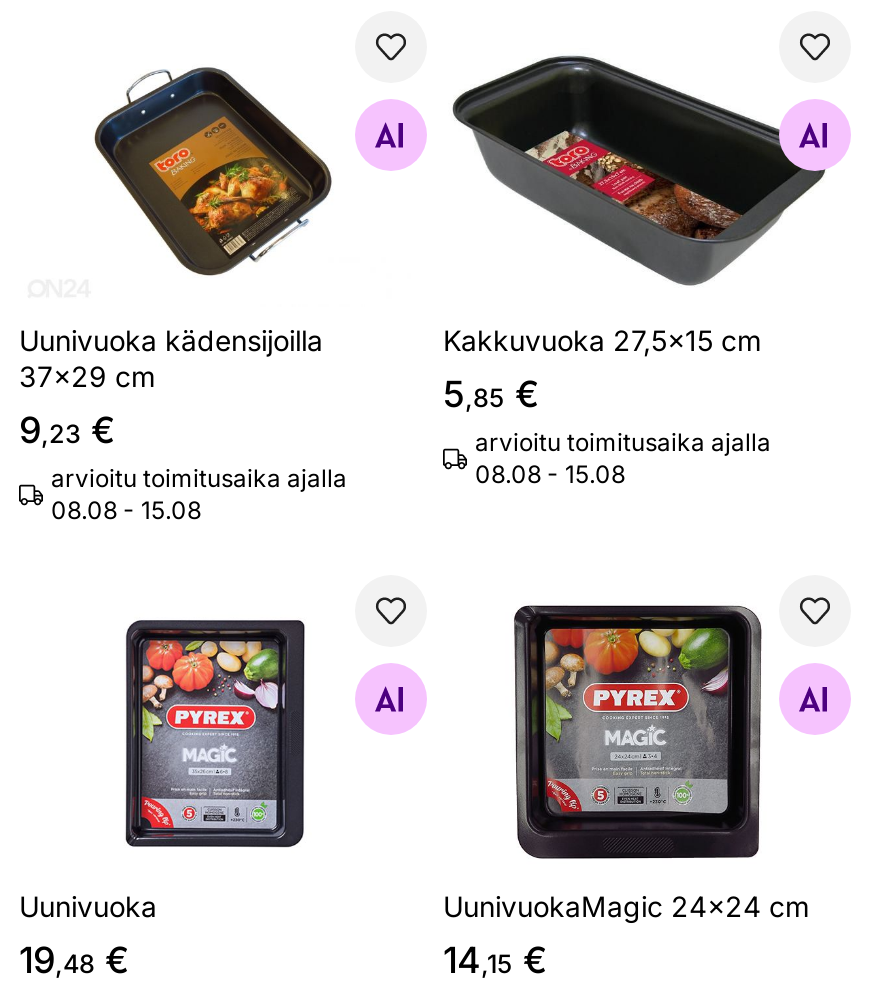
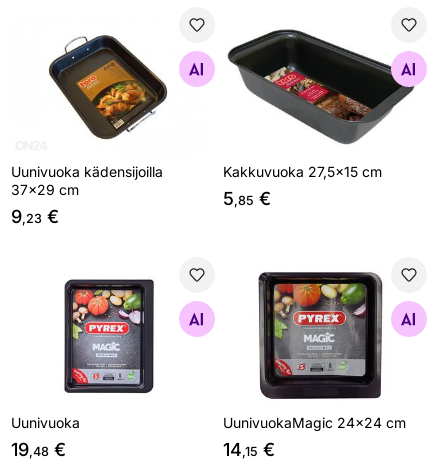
[475,427,771,489] arvioitu toimitusaika ajalla | 08.08 - 15.08 -> none
[51,463,347,525] arvioitu toimitusaika ajalla | 08.08 - 15.08 -> none

